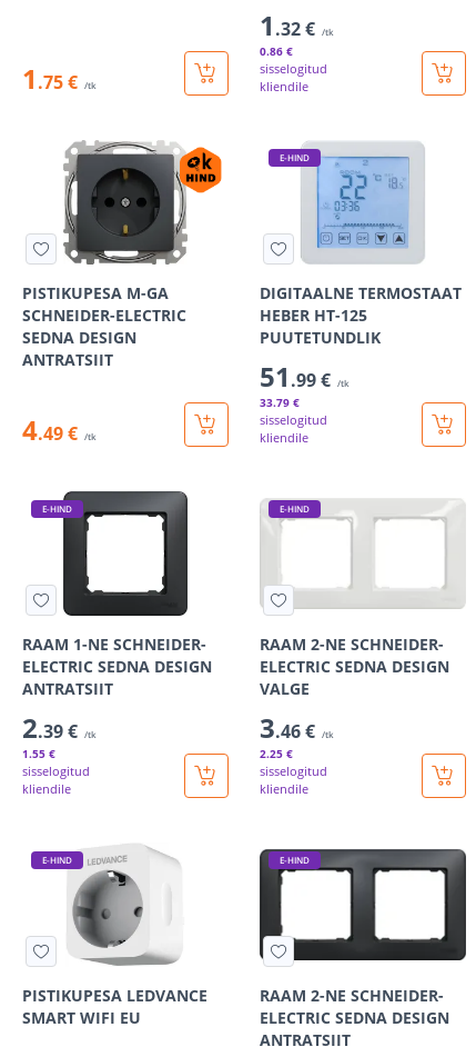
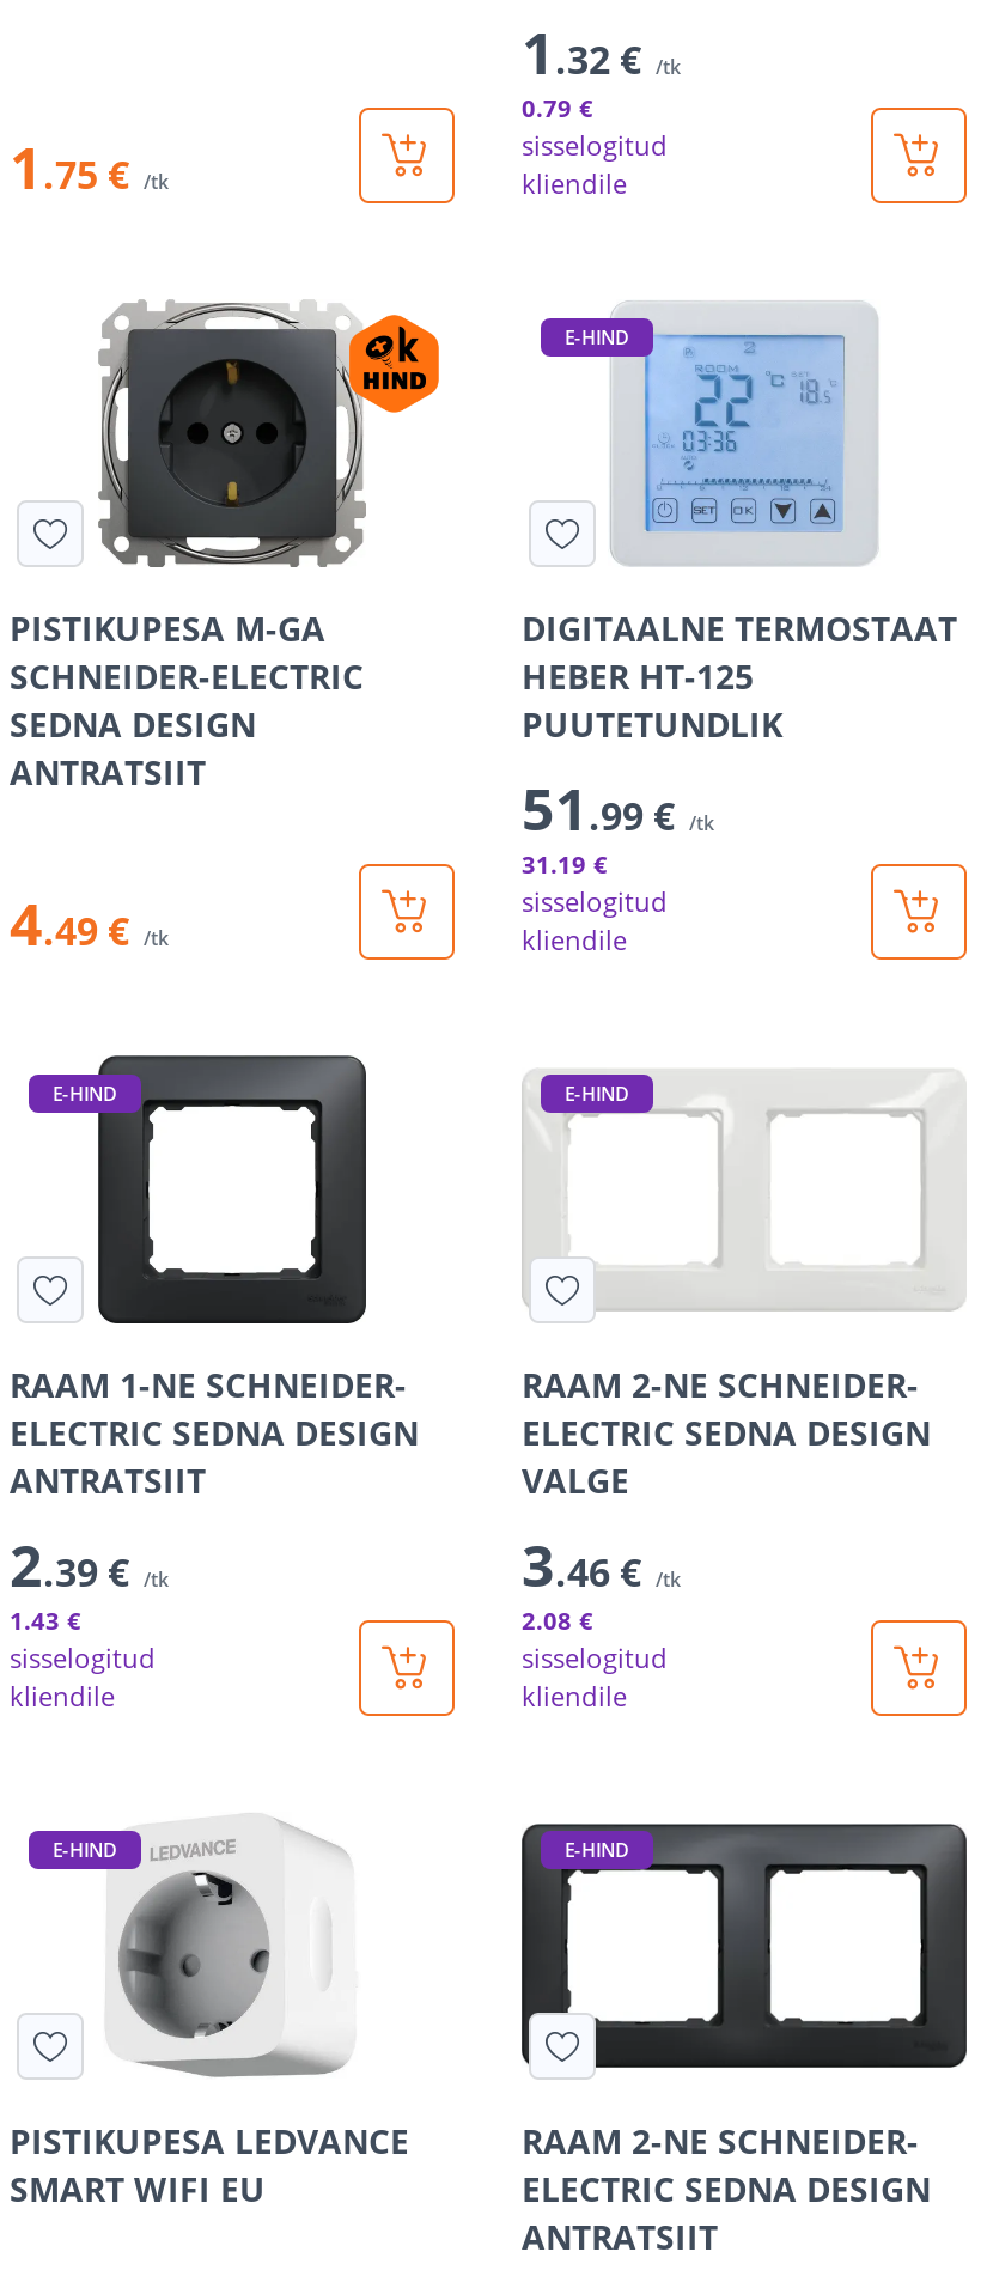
[260,43,293,59] 0.86 € -> [522,91,593,124] 0.79 €
[260,395,300,410] 33.79 € -> [522,847,608,881] 31.19 €
[22,746,55,761] 1.55 € -> [10,1603,81,1637] 1.43 €
[260,746,293,761] 2.25 € -> [522,1603,593,1637] 2.08 €

